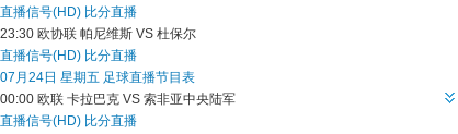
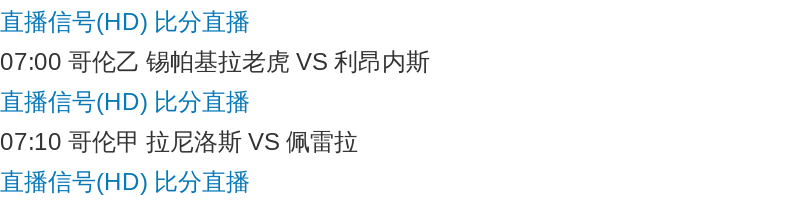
[0,26,196,41] 23:30 欧协联帕尼维斯 VS 杜保尔 -> [0,48,430,76] 07:00 哥伦乙锡帕基拉老虎 VS 利昂内斯
[0,70,236,107] 07月24日 星期五 足球直播节目表 | 00:00 欧联卡拉巴克 VS 索非亚中央陆军 -> [0,128,358,156] 07:10 哥伦甲拉尼洛斯 VS 佩雷拉

